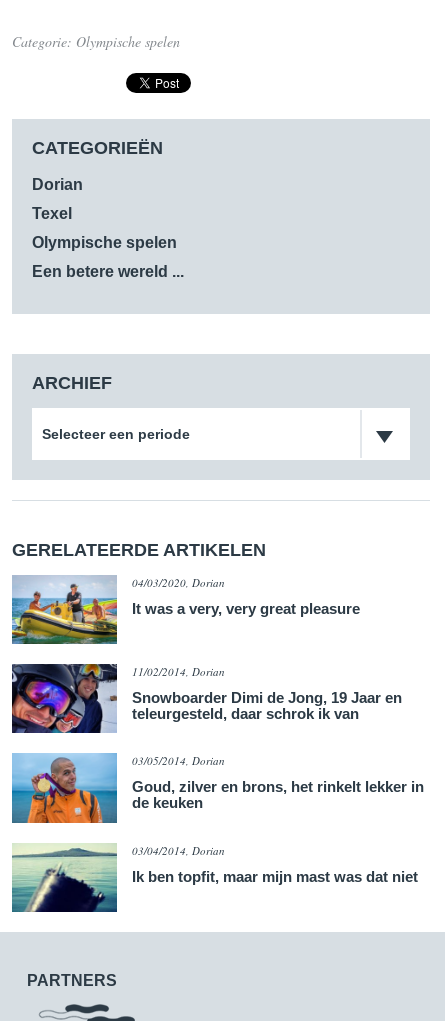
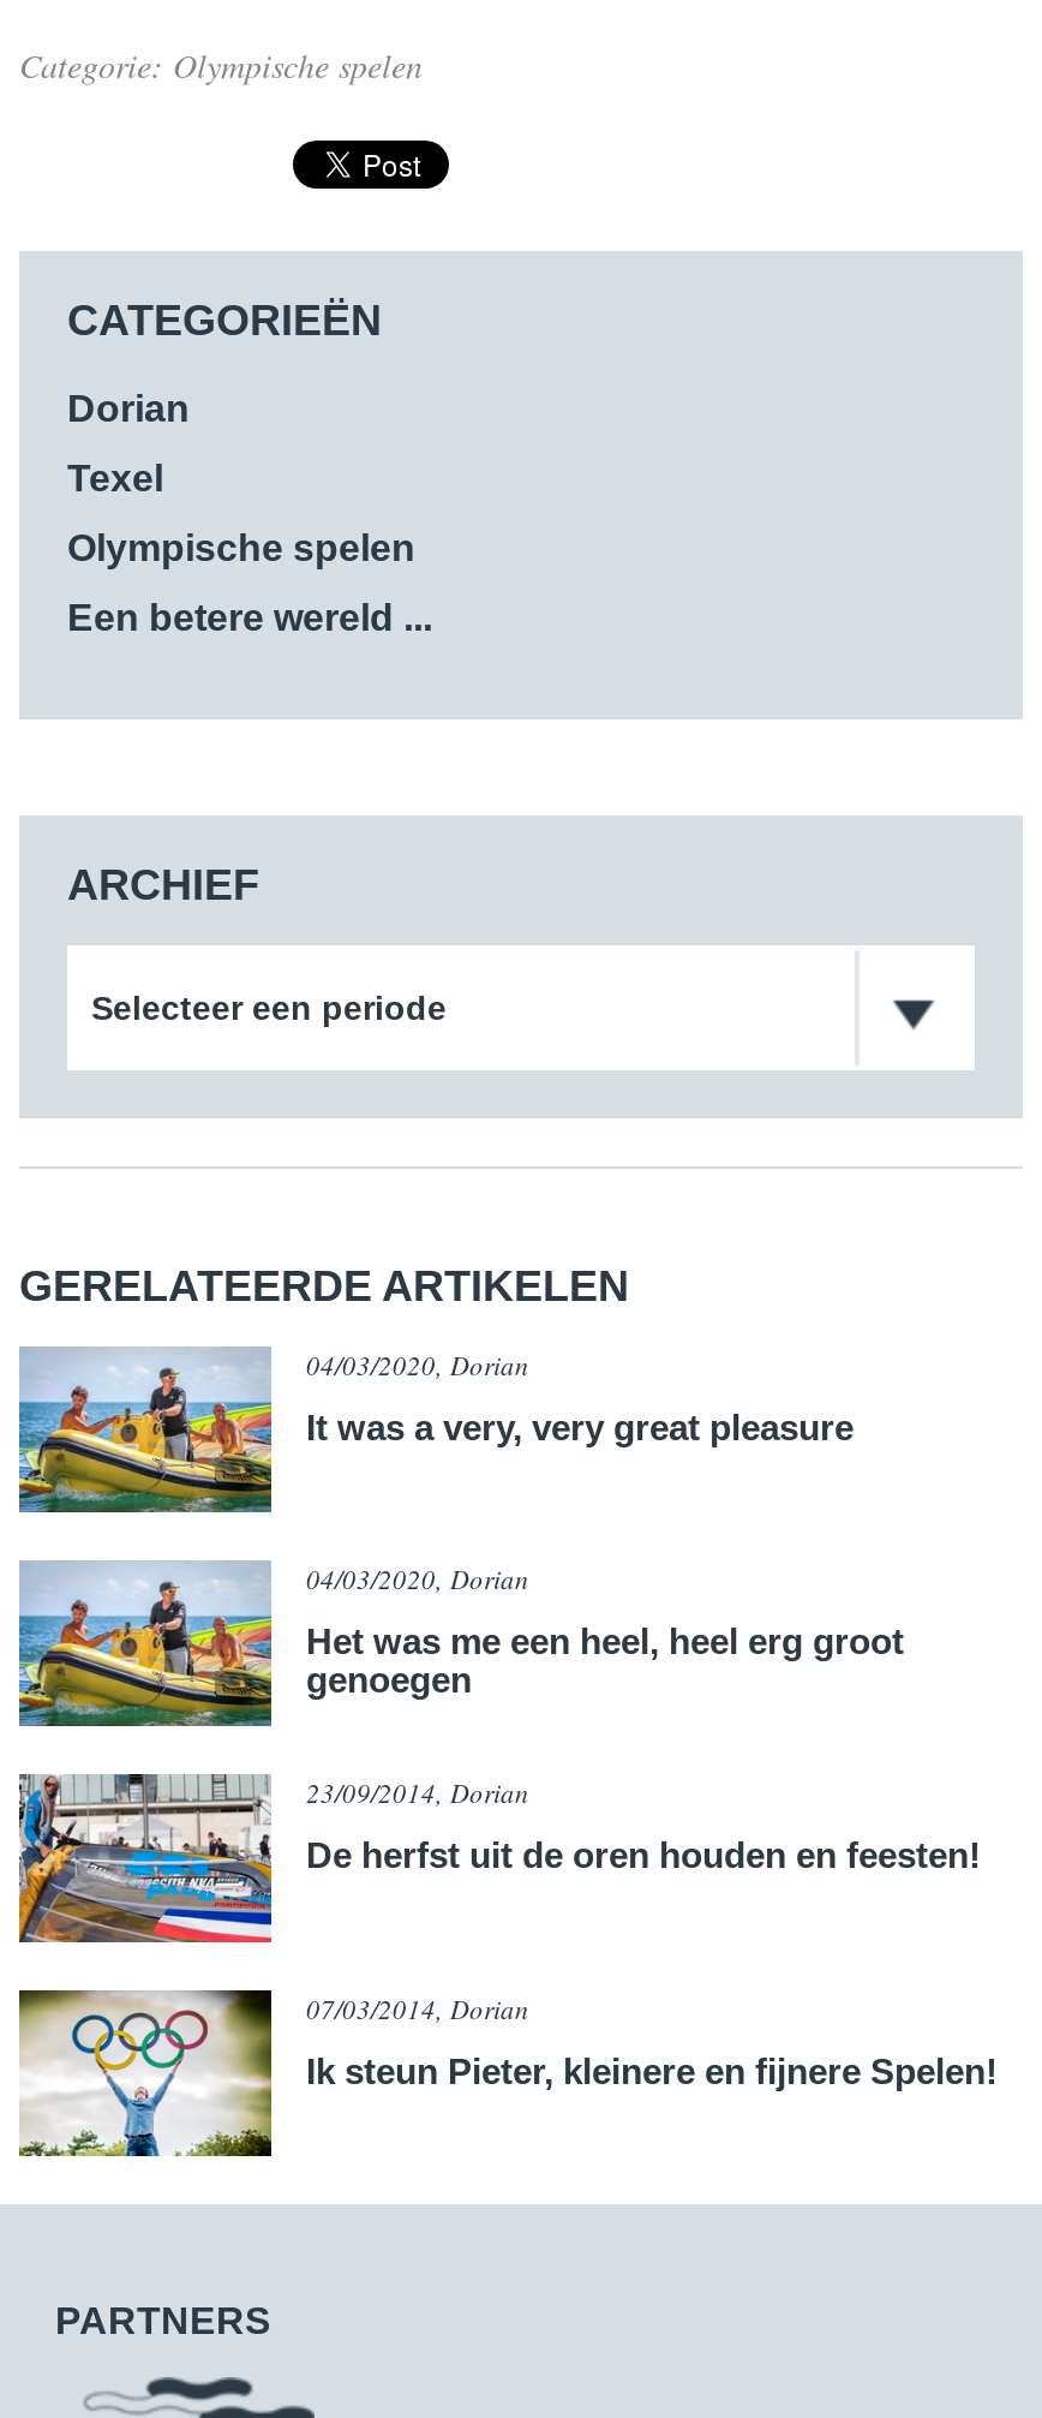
[11,663,224,734] [image] | 11/02/2014, Dorian -> [17,1560,529,1729] [image] | 04/03/2020, Dorian
[131,689,401,722] Snowboarder Dimi de Jong, 19 Jaar en | teleurgesteld, daar schrok ik van -> [306,1621,904,1700] Het was me een heel, heel erg groot | genoegen
[11,753,224,824] [image] | 03/05/2014, Dorian -> [17,1772,529,1945] [image] | 23/09/2014, Dorian
[131,778,423,811] Goud, zilver en brons, het rinkelt lekker in | de keuken -> [306,1835,981,1876] De herfst uit de oren houden en feesten!
[11,842,224,913] [image] | 03/04/2014, Dorian -> [17,1988,529,2159] [image] | 07/03/2014, Dorian
[131,867,417,884] Ik ben topfit, maar mijn mast was dat niet -> [306,2049,998,2090] Ik steun Pieter, kleinere en fijnere Spelen!

